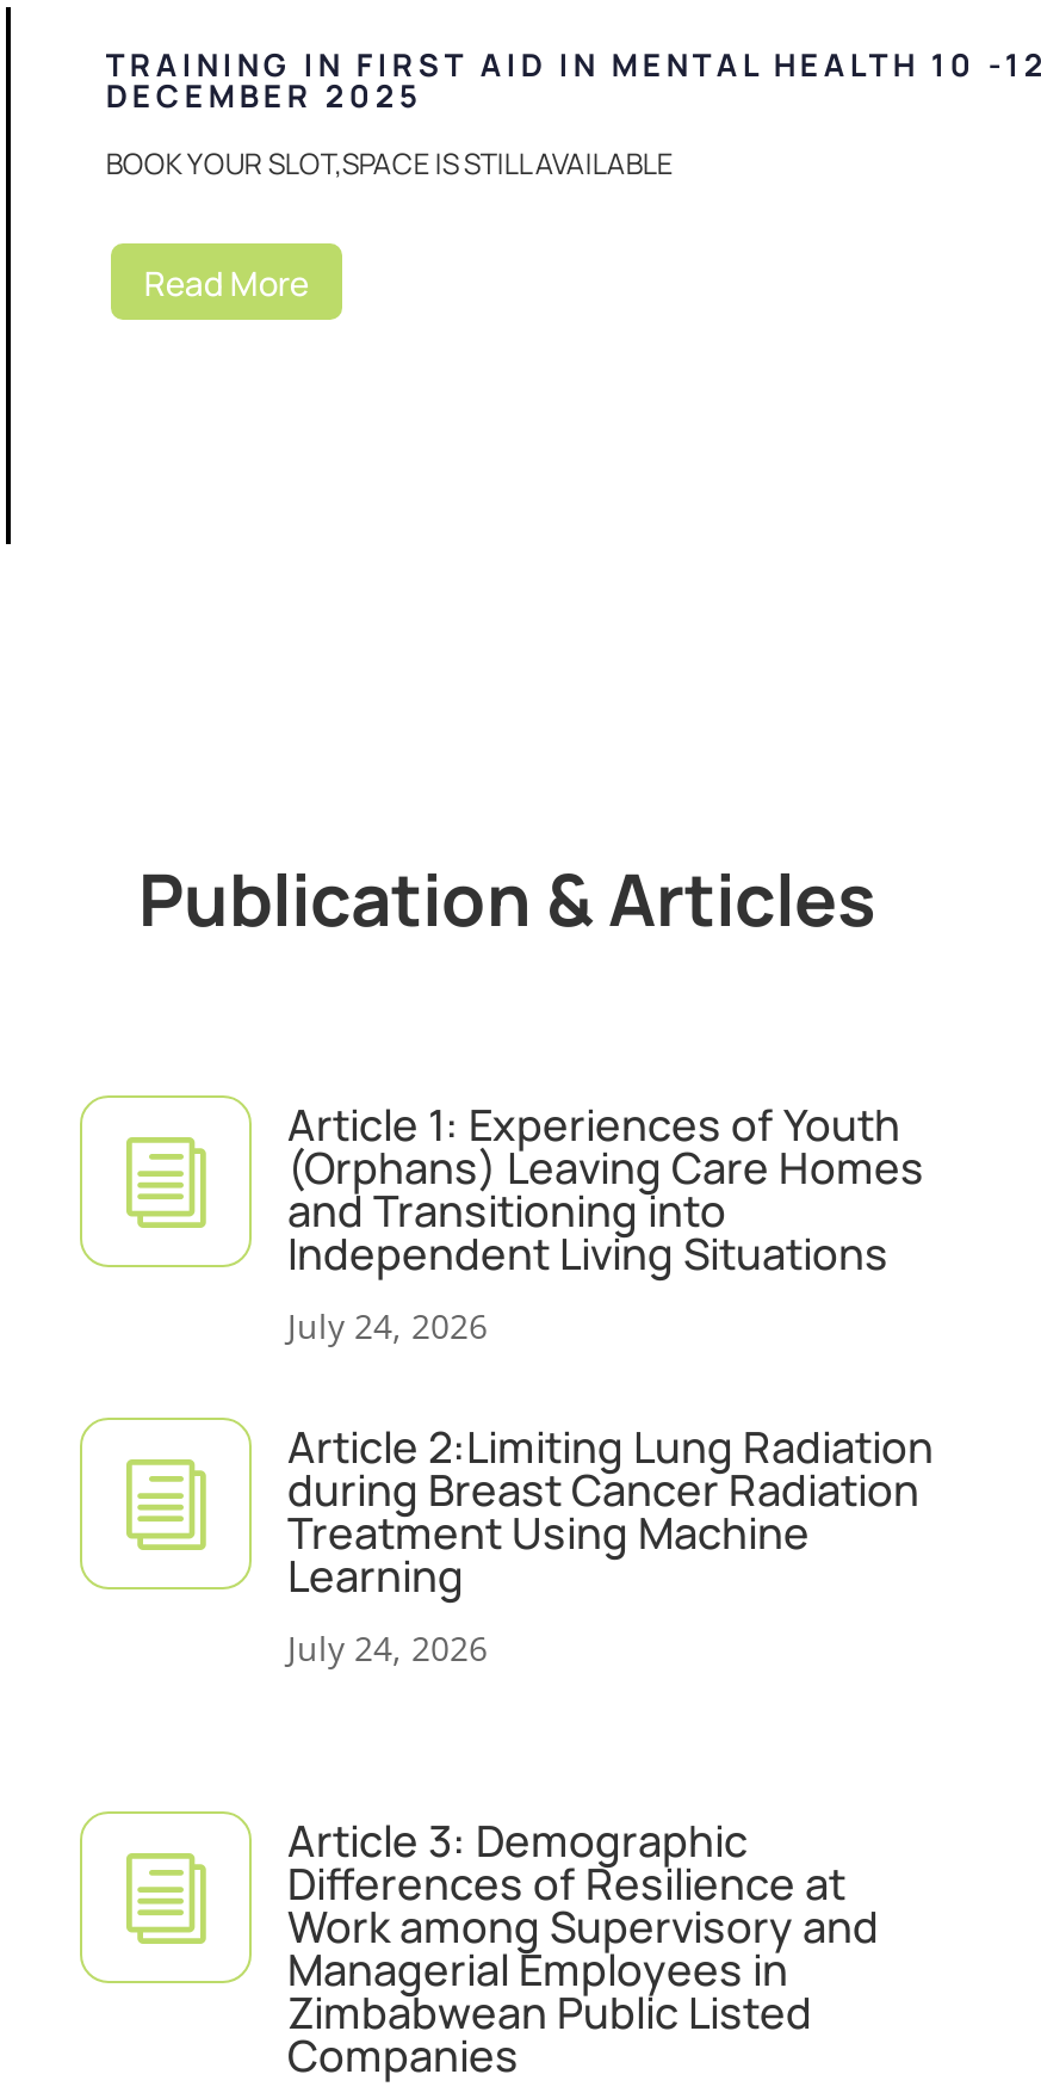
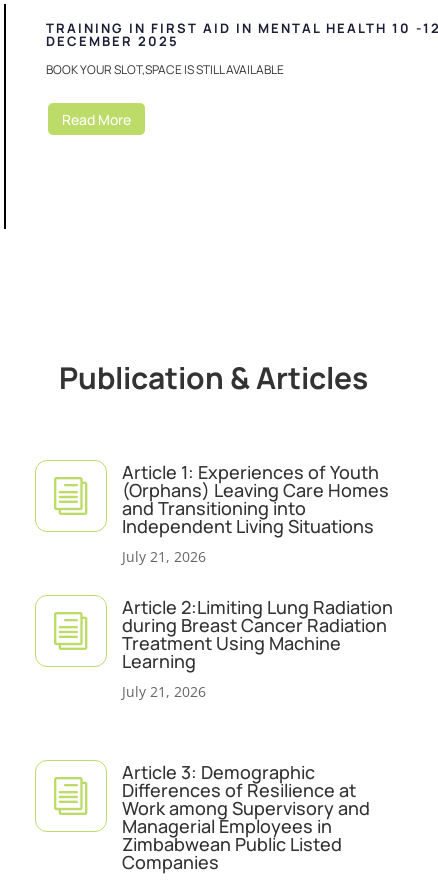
[287,1304,488,1350] July 24, 2026 -> [122,547,206,566] July 21, 2026
[287,1626,488,1672] July 24, 2026 -> [122,682,206,701] July 21, 2026

